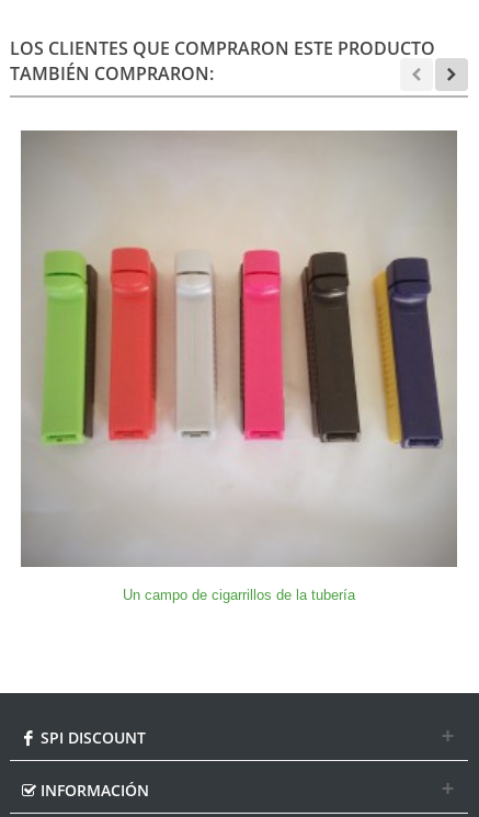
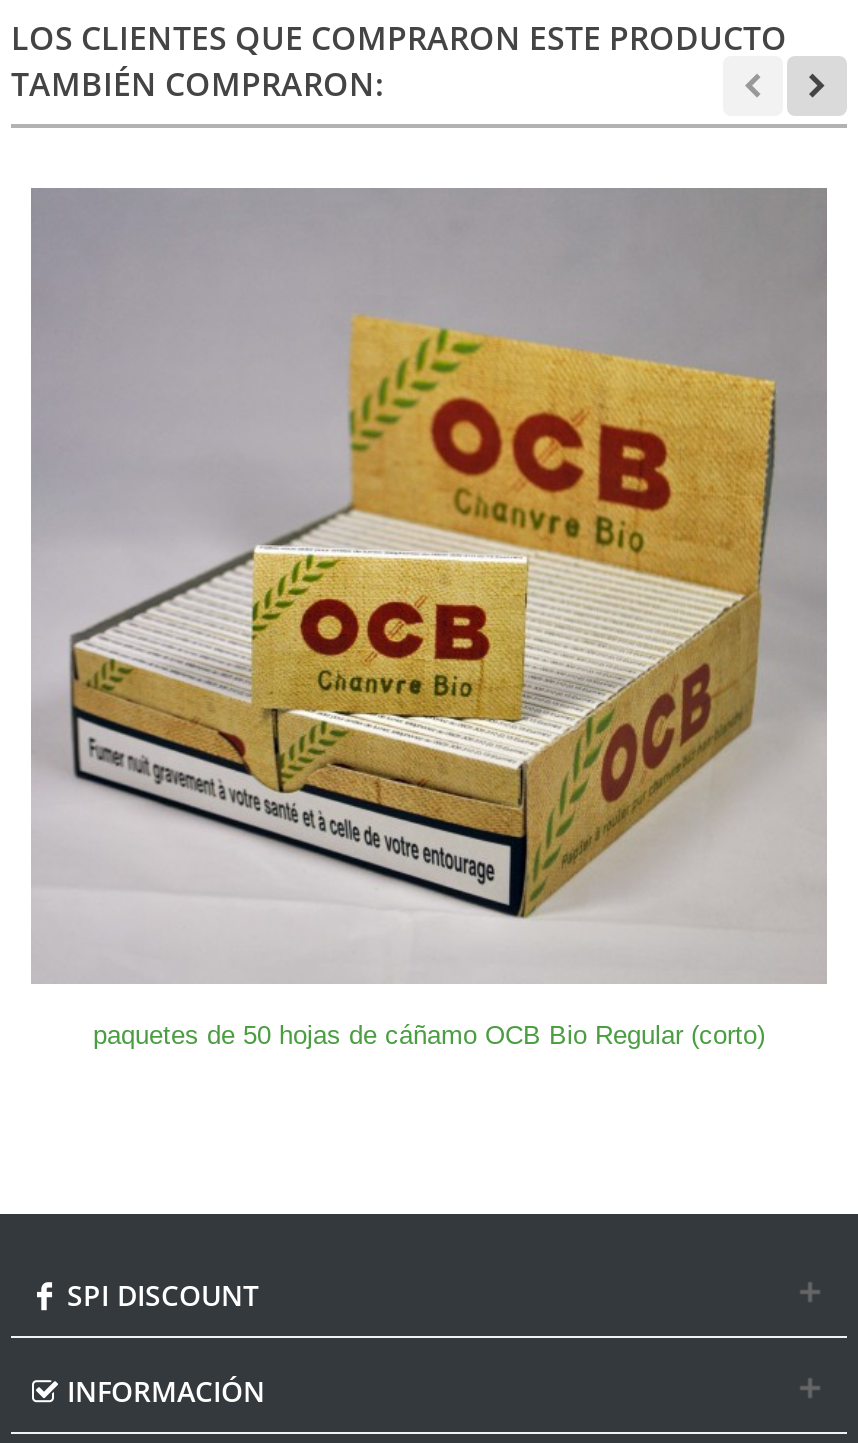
[21,132,456,603] [image] | Un campo de cigarrillos de la tubería -> [33,194,823,1050] [image] | paquetes de 50 hojas de cáñamo OCB Bio Regular (corto)

